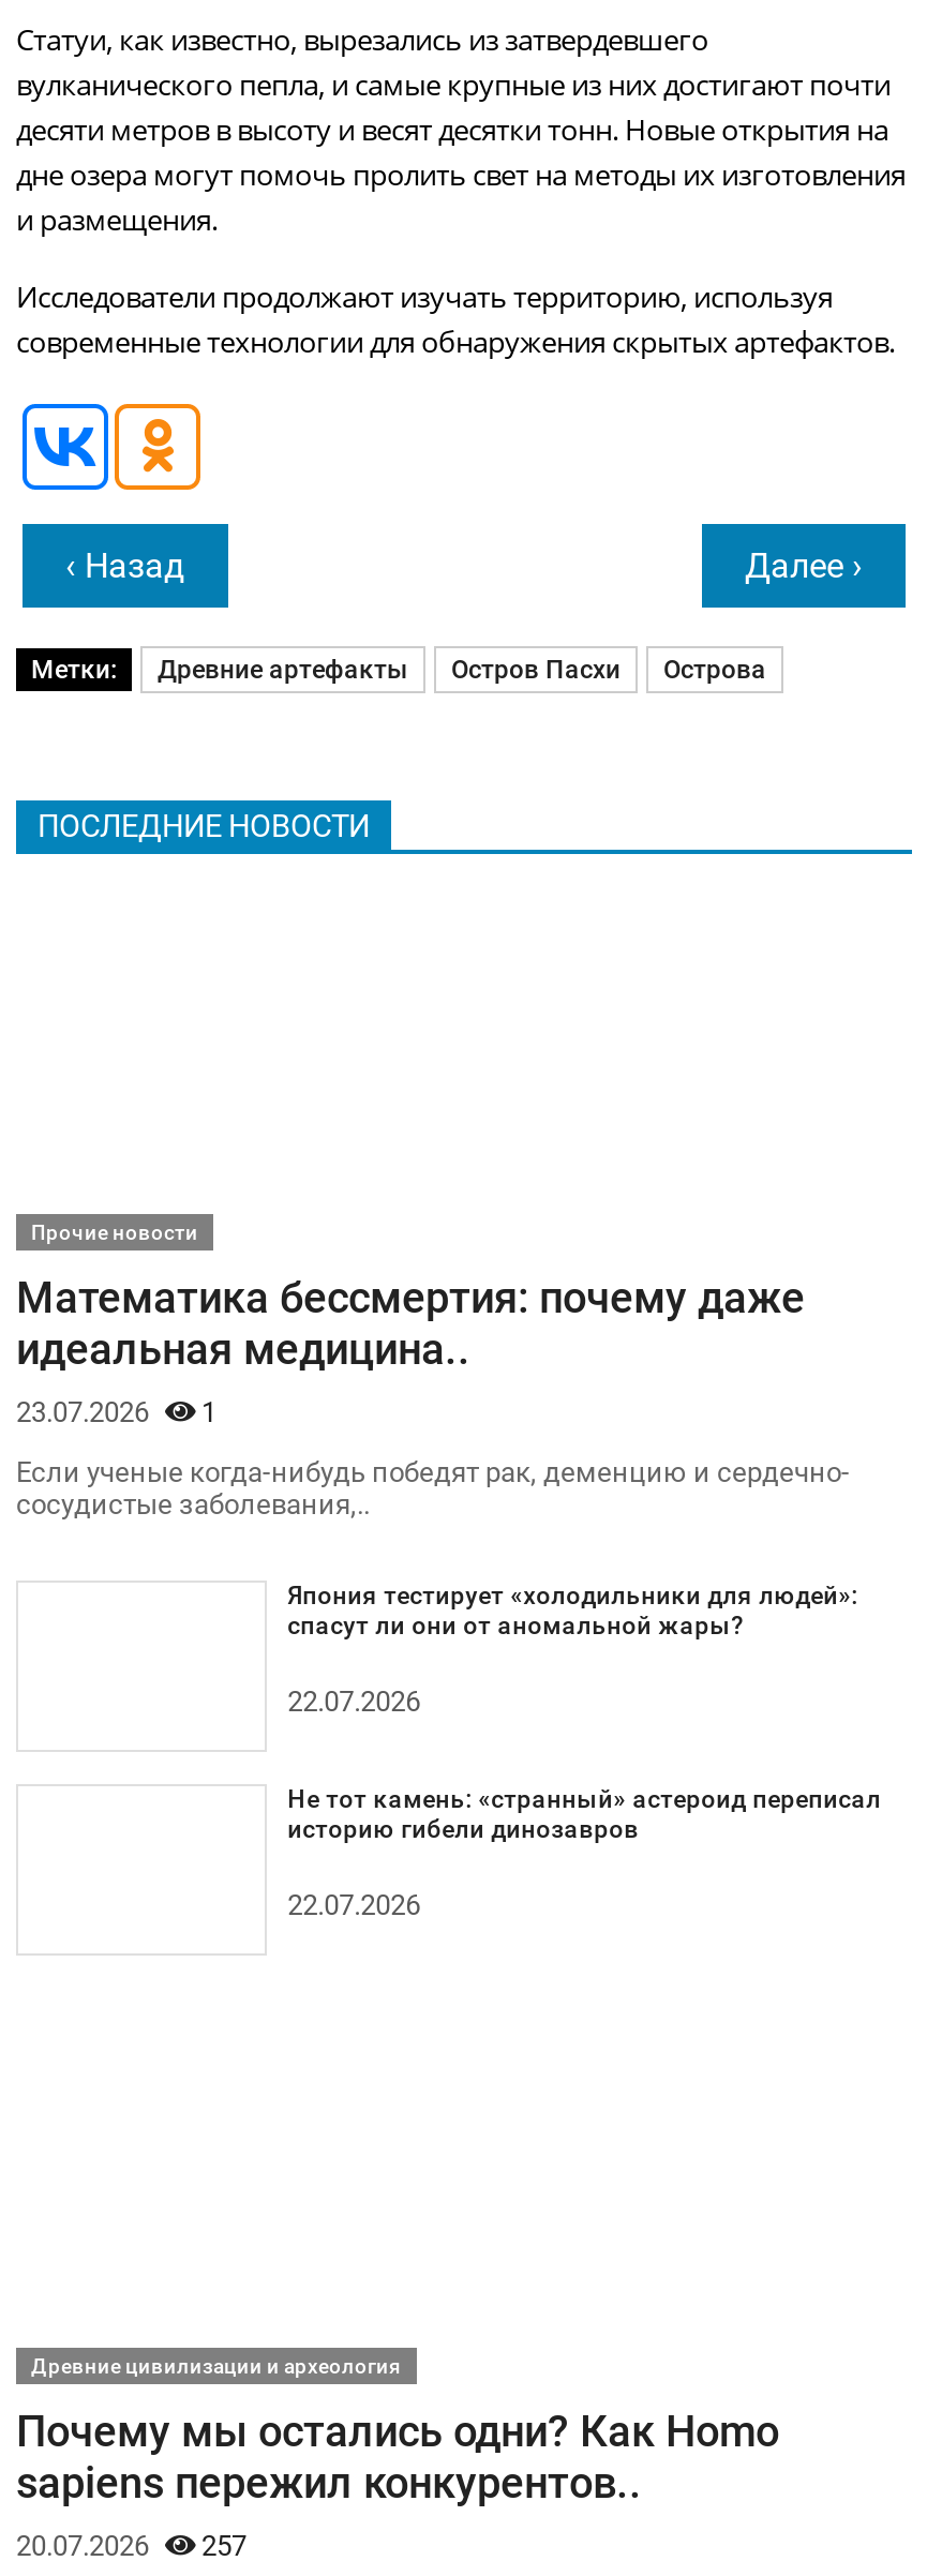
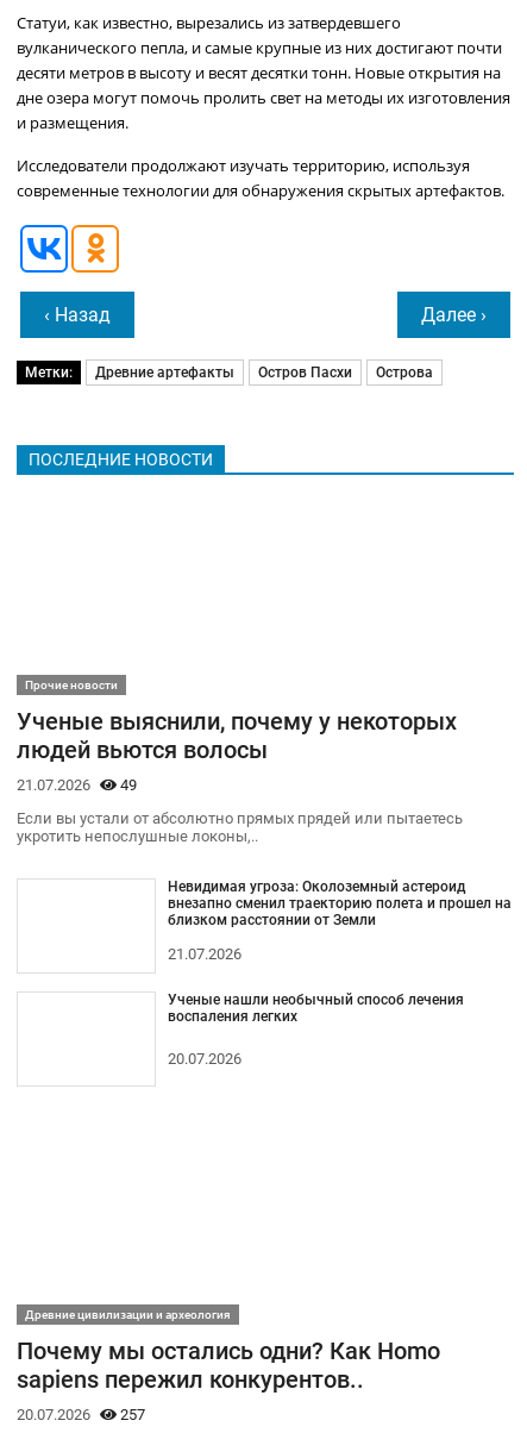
[16,1272,805,1428] Математика бессмертия: почему даже | идеальная медицина.. | 23.07.2026 | 1 -> [17,707,457,794] Ученые выяснили, почему у некоторых | людей вьются волосы | 21.07.2026 | 49
[16,1456,850,1521] Если ученые когда-нибудь победят рак, деменцию и сердечно- | сосудистые заболевания,.. -> [17,809,463,845] Если вы устали от абсолютно прямых прядей или пытаетесь | укротить непослушные локоны,..
[287,1580,858,1640] Япония тестирует «холодильники для людей»: | спасут ли они от аномальной жары? -> [167,878,511,928] Невидимая угроза: Околоземный астероид | внезапно сменил траекторию полета и прошел на | близком расстоянии от Земли
[287,1685,420,1717] 22.07.2026 -> [167,945,241,963] 21.07.2026
[287,1784,881,1844] Не тот камень: «странный» астероид переписал | историю гибели динозавров -> [167,991,463,1025] Ученые нашли необычный способ лечения | воспаления легких
[287,1889,420,1921] 22.07.2026 -> [167,1050,241,1067] 20.07.2026

